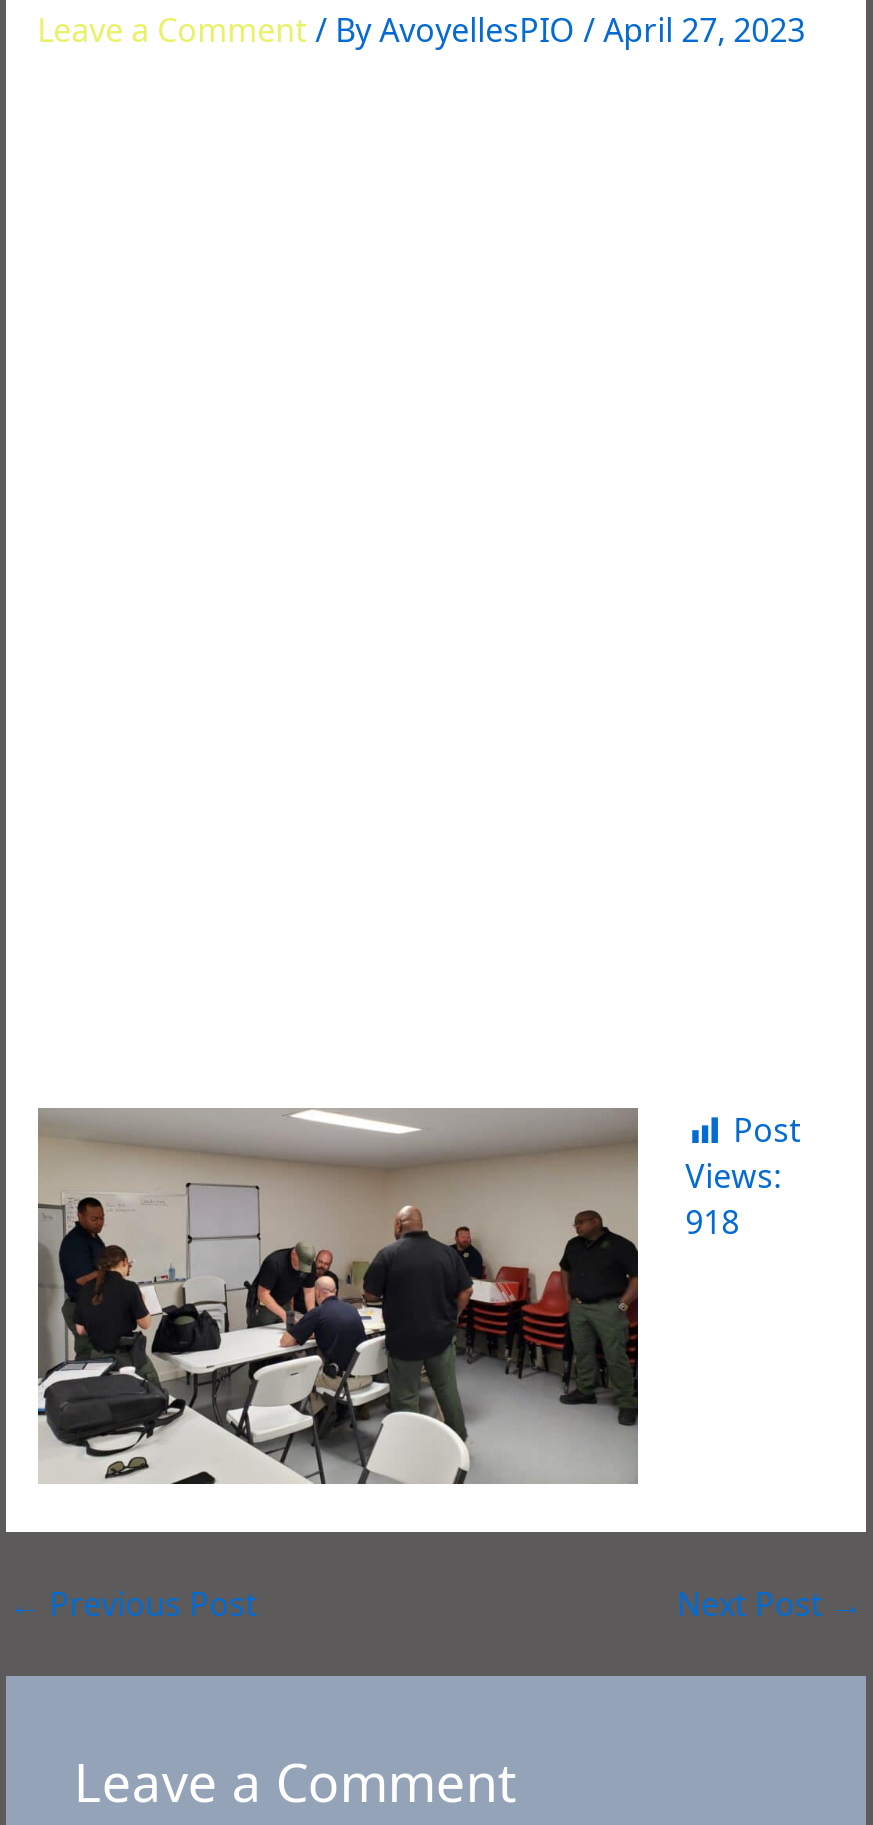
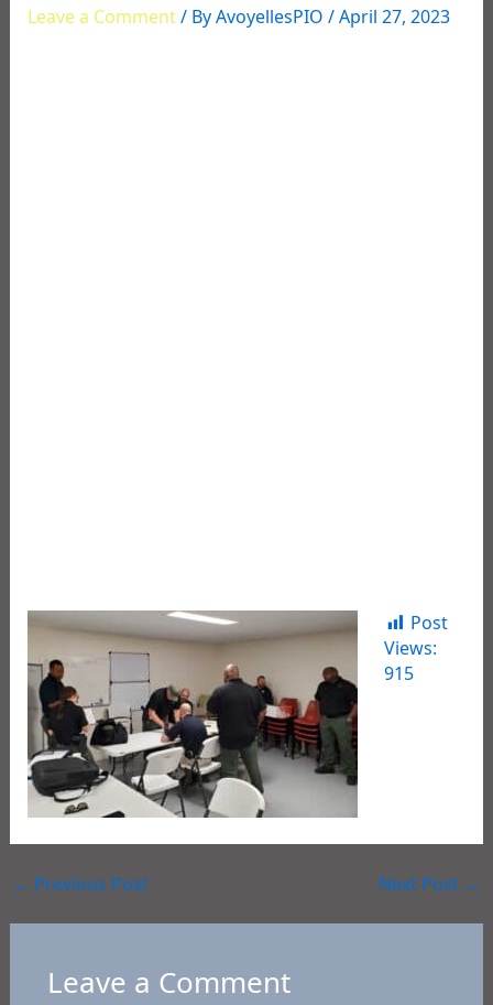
[685,1200,739,1244] 918 -> [384,661,413,685] 915

